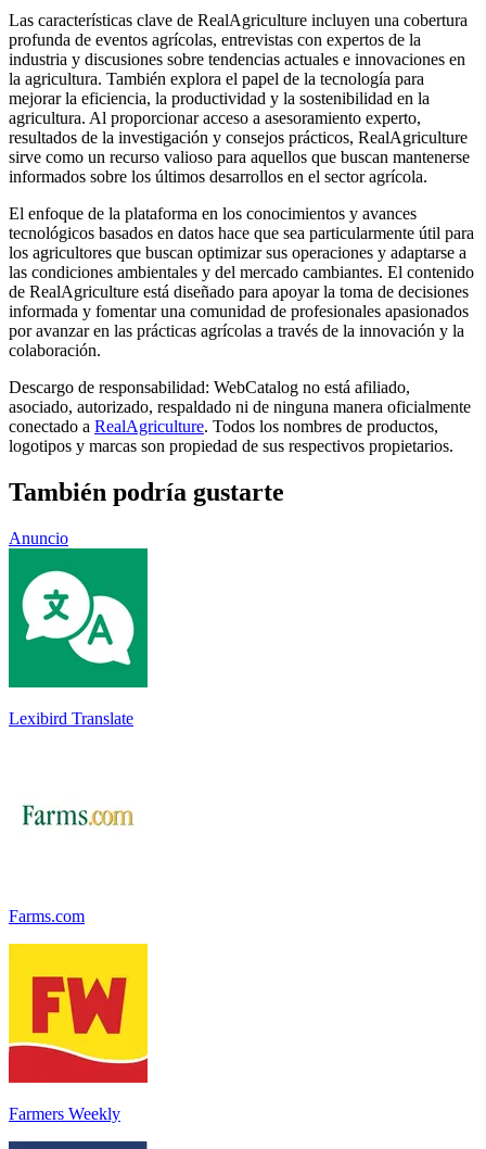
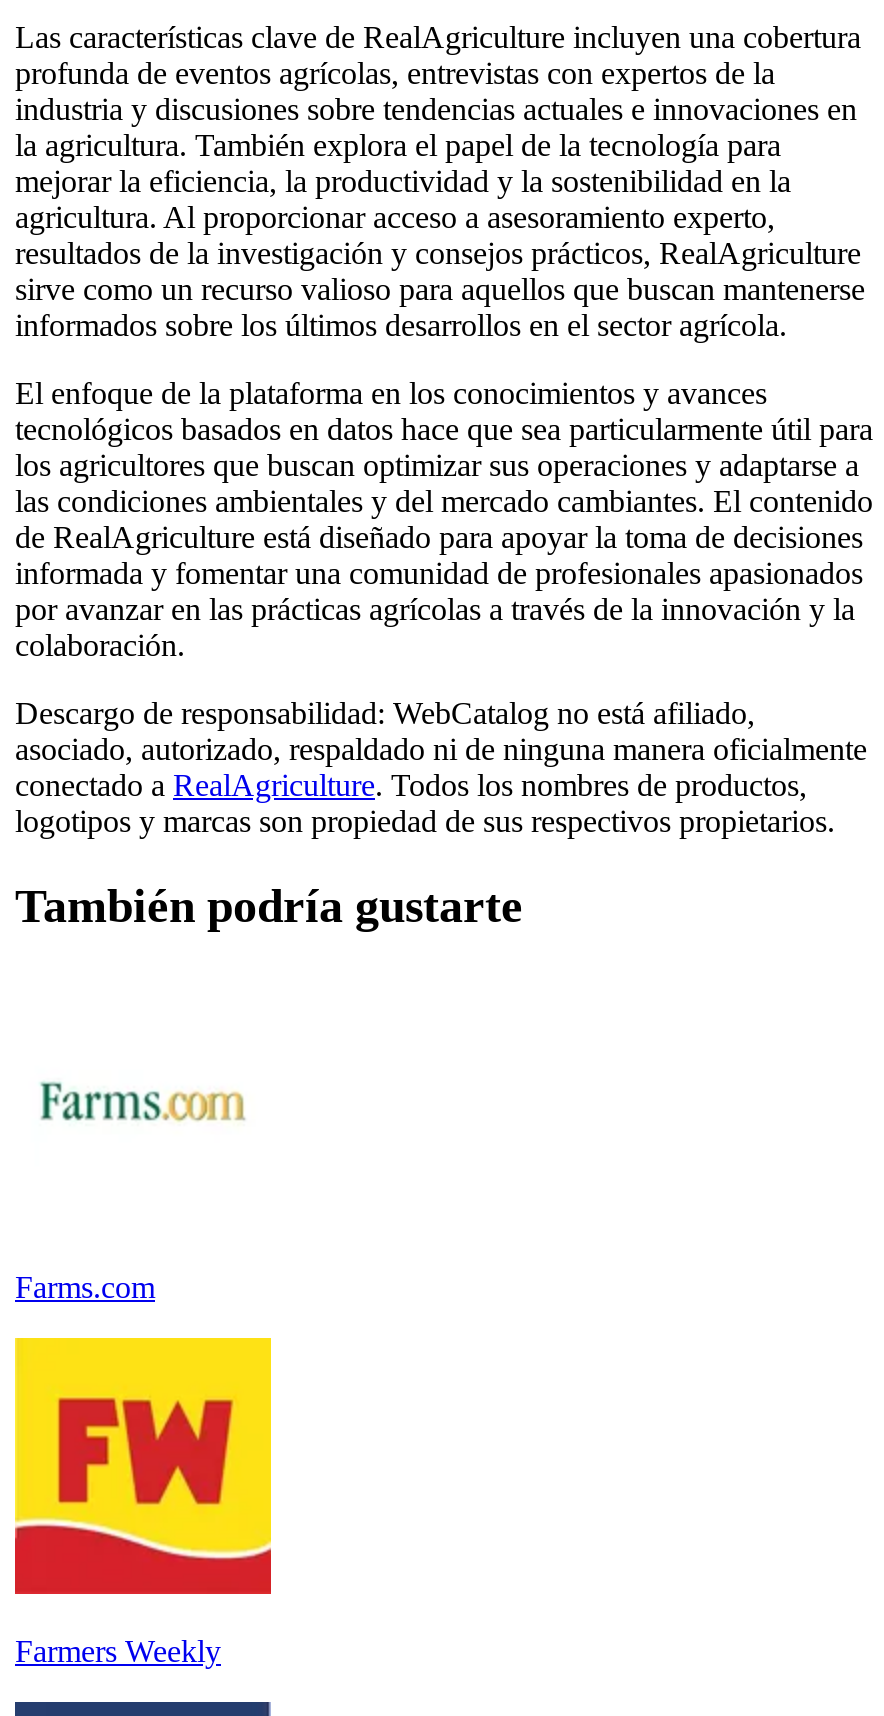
[9,529,68,547] Anuncio -> none
[8,547,149,727] [image] | Lexibird Translate -> none

